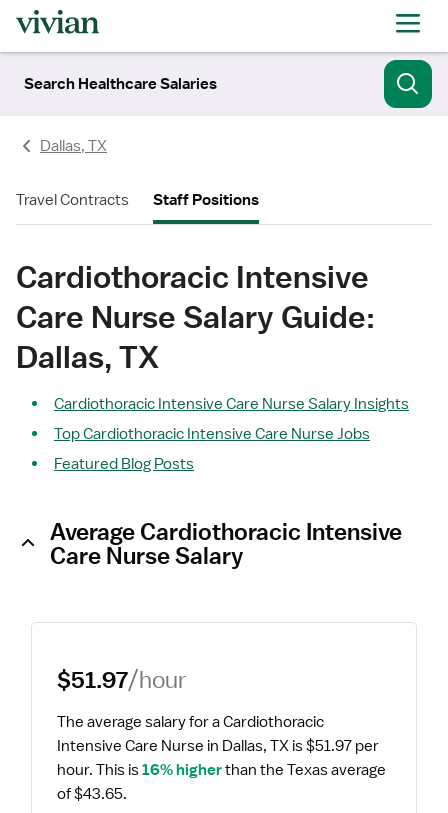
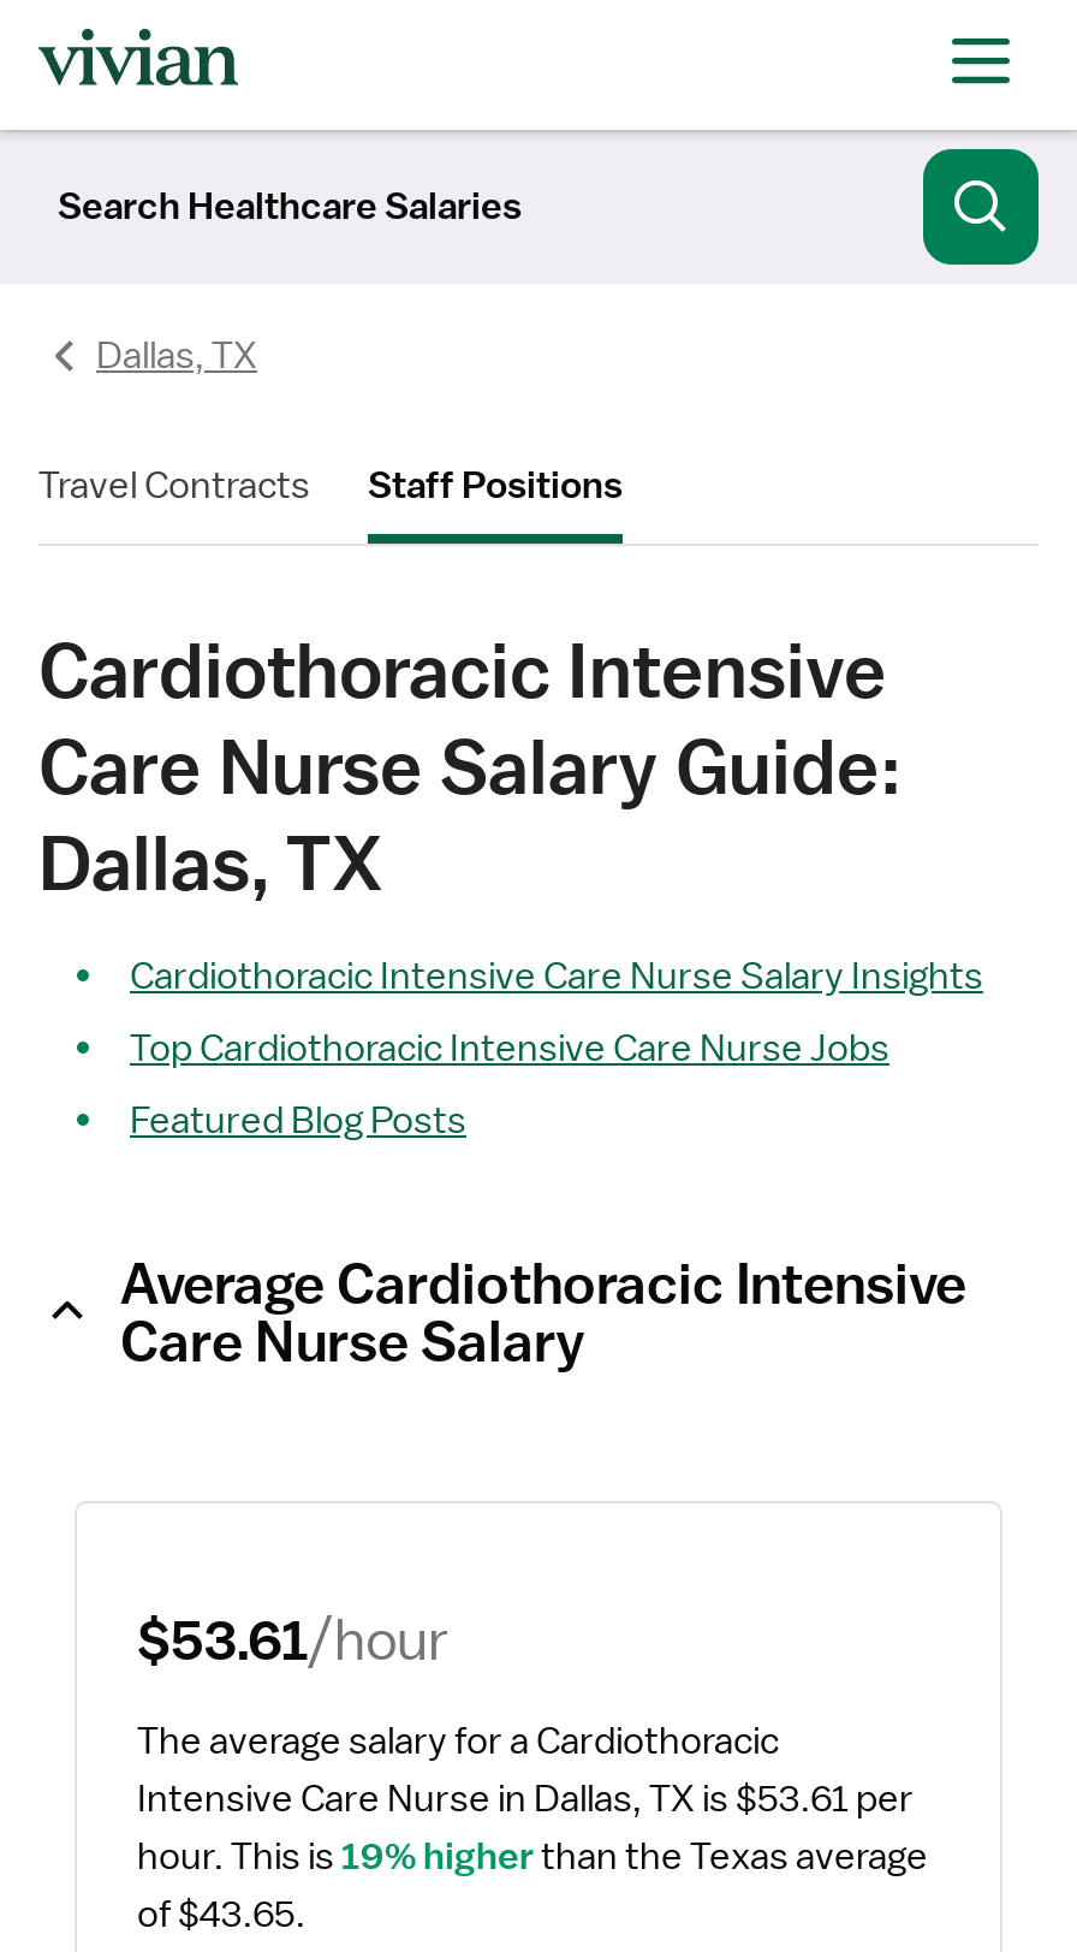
[57,665,187,693] $51.97/hour -> [137,1604,450,1672] $53.61/hour
[57,736,379,756] Intensive Care Nurse in Dallas, TX is $51.97 per -> [137,1775,914,1823] Intensive Care Nurse in Dallas, TX is $53.61 per
[57,760,386,780] hour. This is 16% higher than the Texas average -> [137,1833,928,1881] hour. This is 19% higher than the Texas average

